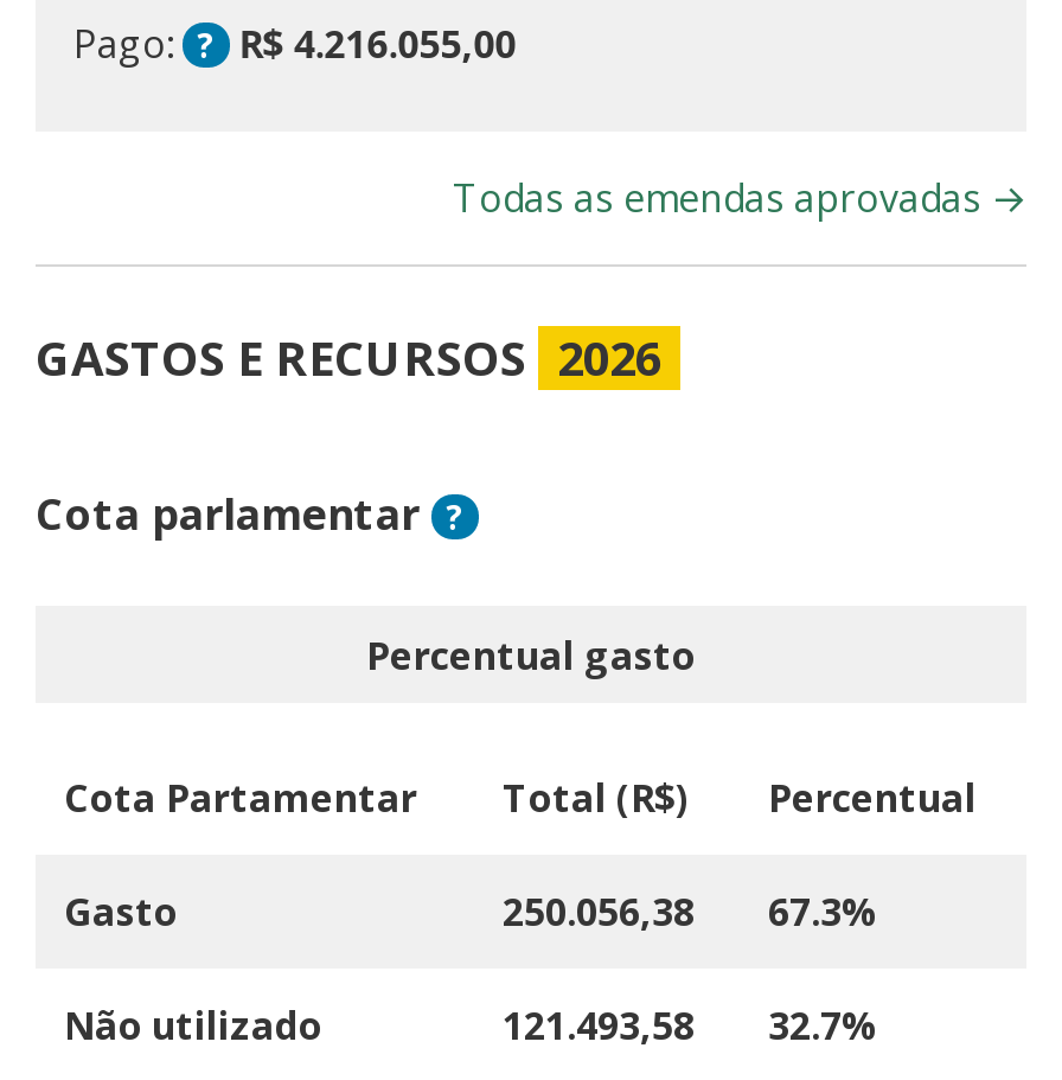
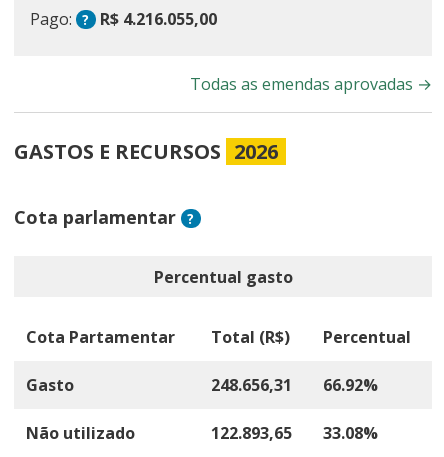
[503,886,695,938] 250.056,38 -> [211,374,292,396] 248.656,31
[768,886,877,938] 67.3% -> [323,374,378,396] 66.92%
[503,999,695,1052] 121.493,58 -> [211,422,292,444] 122.893,65
[768,999,877,1052] 32.7% -> [323,422,378,444] 33.08%

